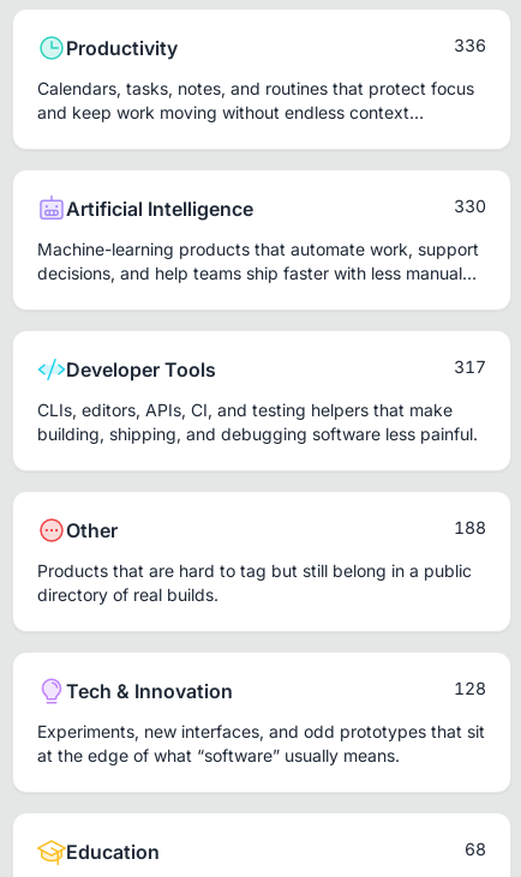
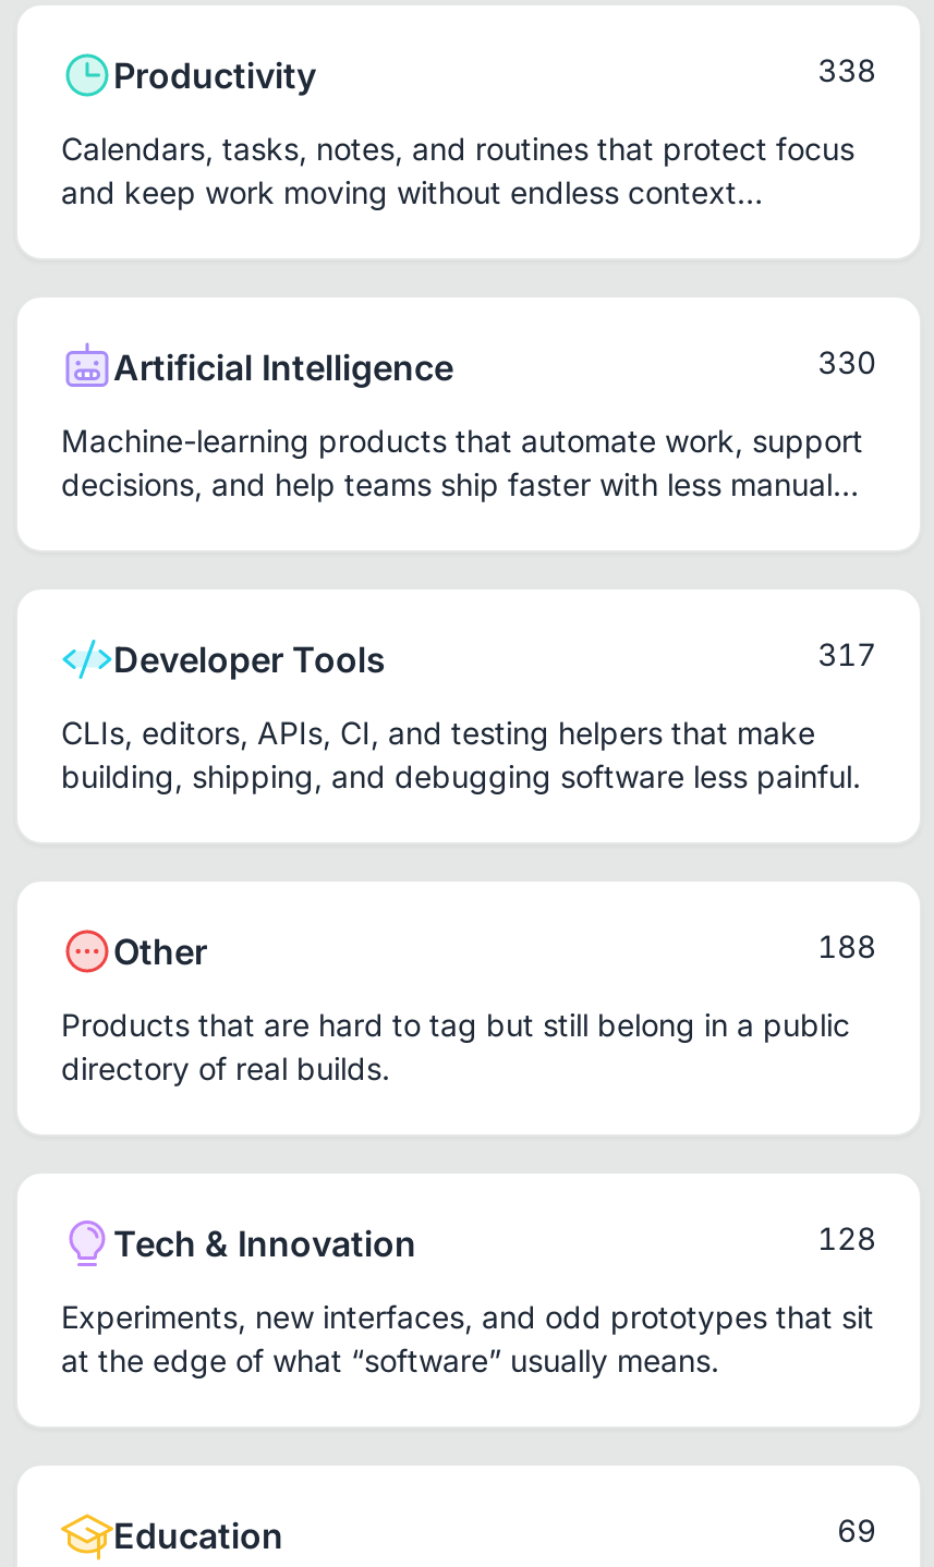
[454,34,486,55] 336 -> [817,51,876,88] 338
[465,838,486,859] 68 -> [837,1511,876,1548] 69

